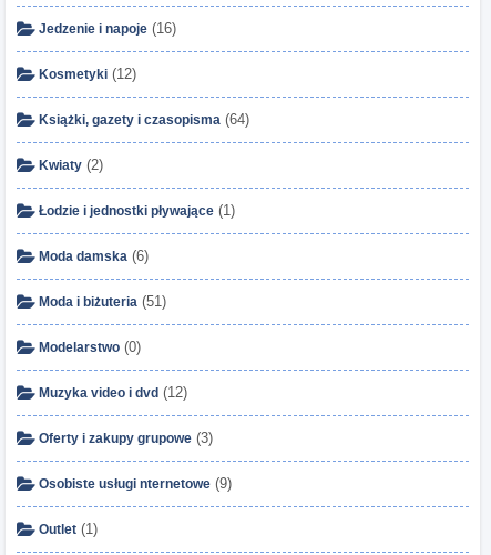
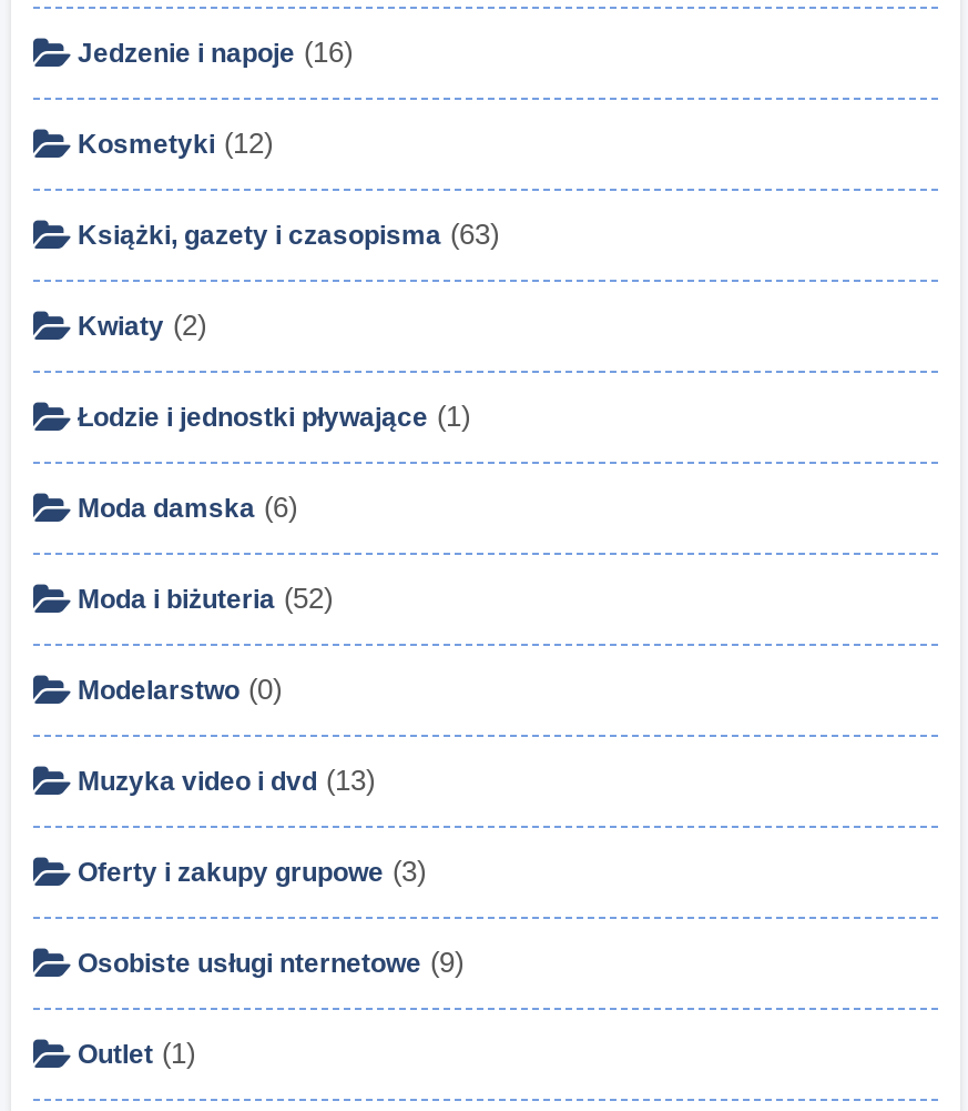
[39,111,249,128] Książki, gazety i czasopisma (64) -> [78,218,499,251] Książki, gazety i czasopisma (63)
[39,293,166,310] Moda i biżuteria (51) -> [78,582,333,615] Moda i biżuteria (52)
[39,384,187,401] Muzyka video i dvd (12) -> [78,764,375,797] Muzyka video i dvd (13)

